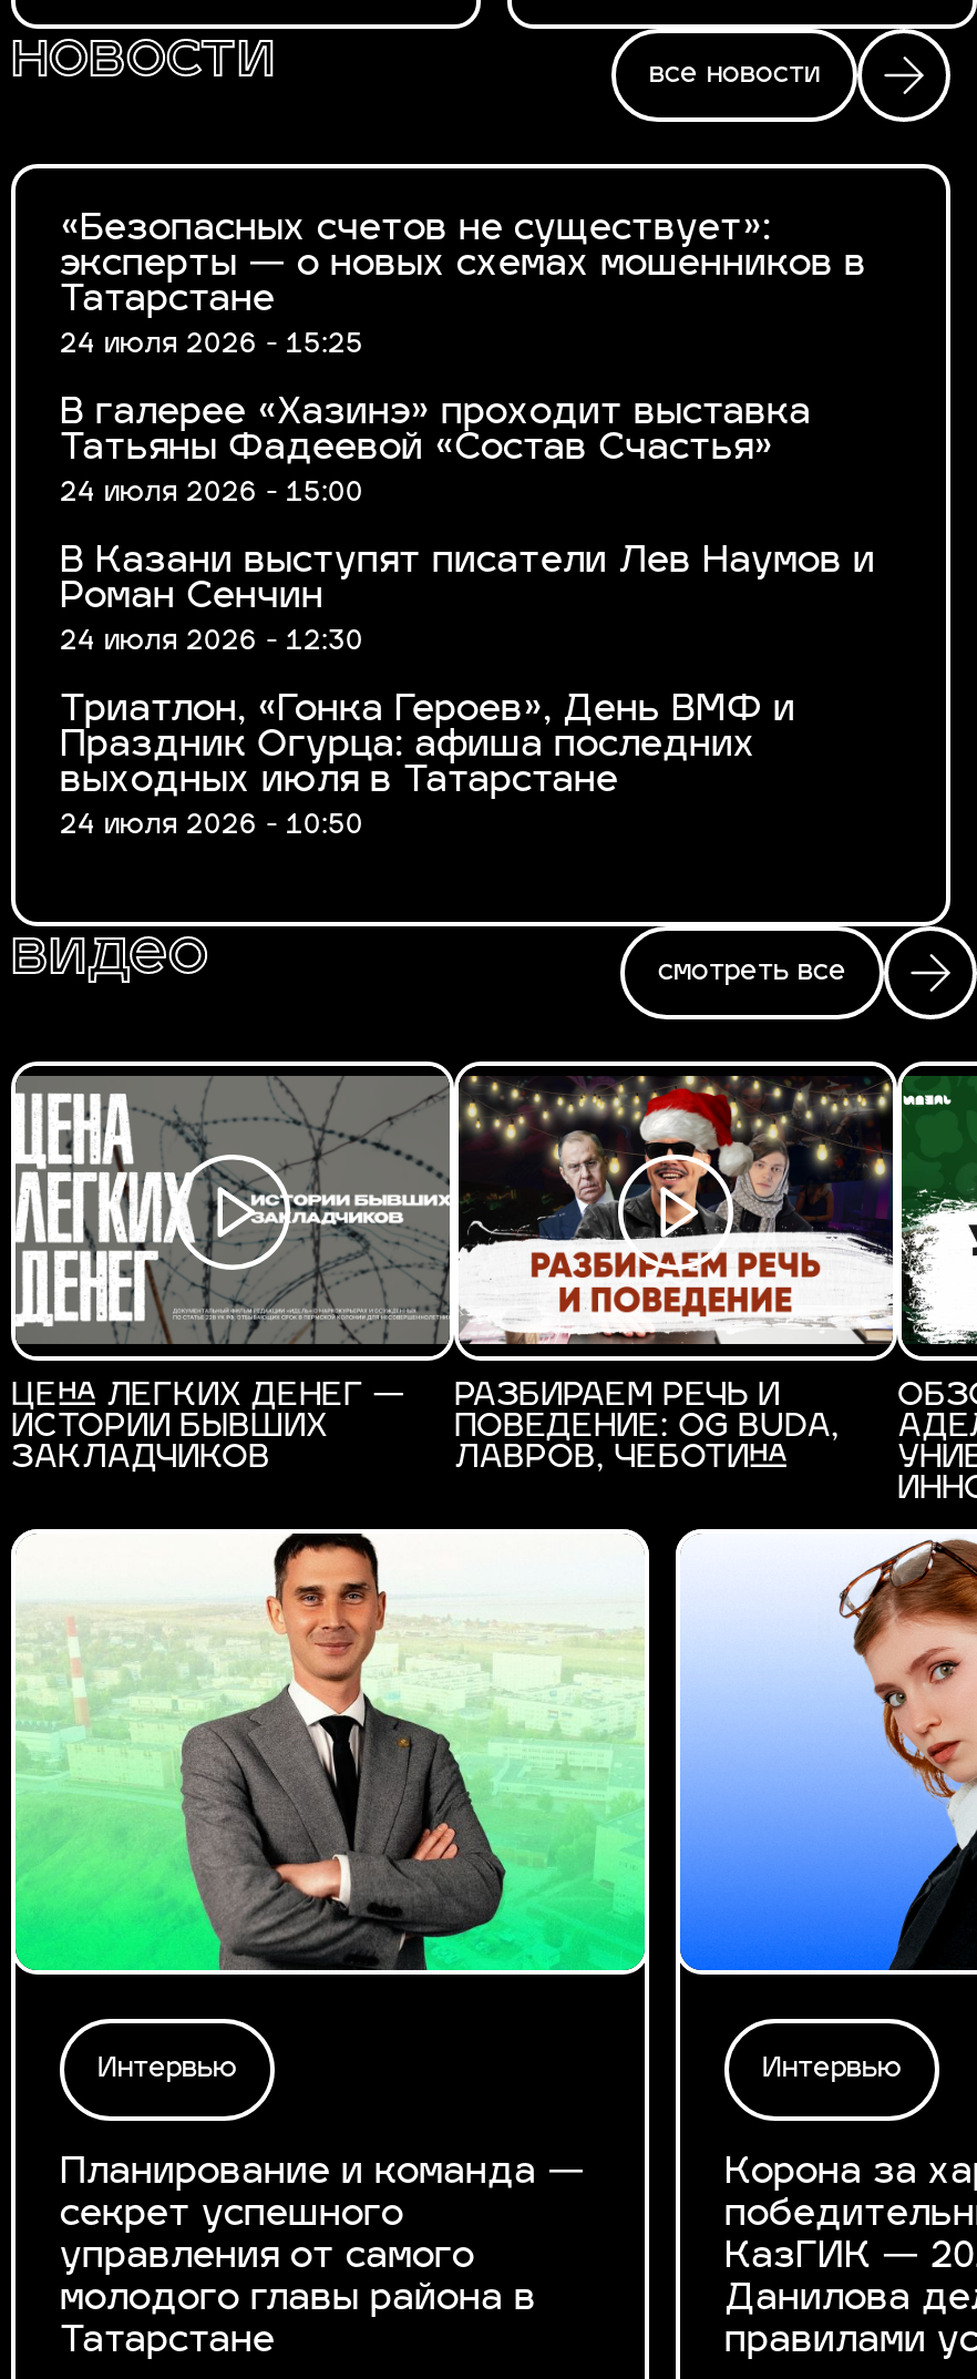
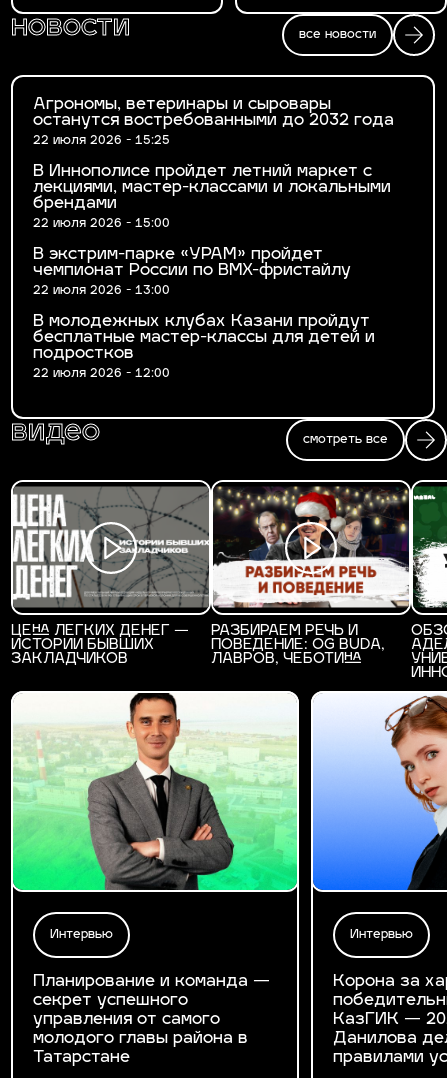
[60,213,866,359] «Безопасных счетов не существует»: | эксперты — о новых схемах мошенников в | Татарстане | 24 июля 2026 - 15:25 -> [33,97,394,147] Агрономы, ветеринары и сыровары | останутся востребованными до 2032 года | 22 июля 2026 - 15:25
[60,397,811,507] В галерее «Хазинэ» проходит выставка | Татьяны Фадеевой «Состав Счастья» | 24 июля 2026 - 15:00 -> [33,164,391,230] В Иннополисе пройдет летний маркет с | лекциями, мастер-классами и локальными | брендами | 22 июля 2026 - 15:00
[60,545,875,656] В Казани выступят писатели Лев Наумов и | Роман Сенчин | 24 июля 2026 - 12:30 -> [33,247,351,297] В экстрим-парке «УРАМ» пройдет | чемпионат России по BMX-фристайлу | 22 июля 2026 - 13:00
[60,694,795,840] Триатлон, «Гонка Героев», День ВМФ и | Праздник Огурца: афиша последних | выходных июля в Татарстане | 24 июля 2026 - 10:50 -> [33,314,375,380] В молодежных клубах Казани пройдут | бесплатные мастер-классы для детей и | подростков | 22 июля 2026 - 12:00

